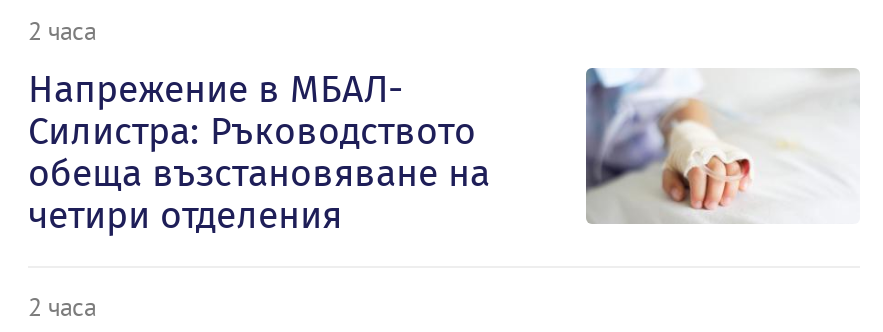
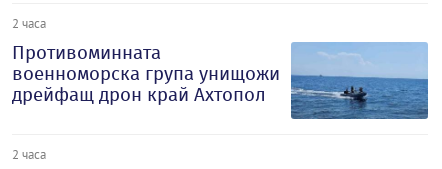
[28,66,490,238] Напрежение в МБАЛ- | Силистра: Ръководството | обеща възстановяване на | четири отделения -> [12,41,280,106] Противоминната | военноморска група унищожи | дрейфащ дрон край Ахтопол
[584,67,860,225] [image] -> [290,42,429,120] [image]

